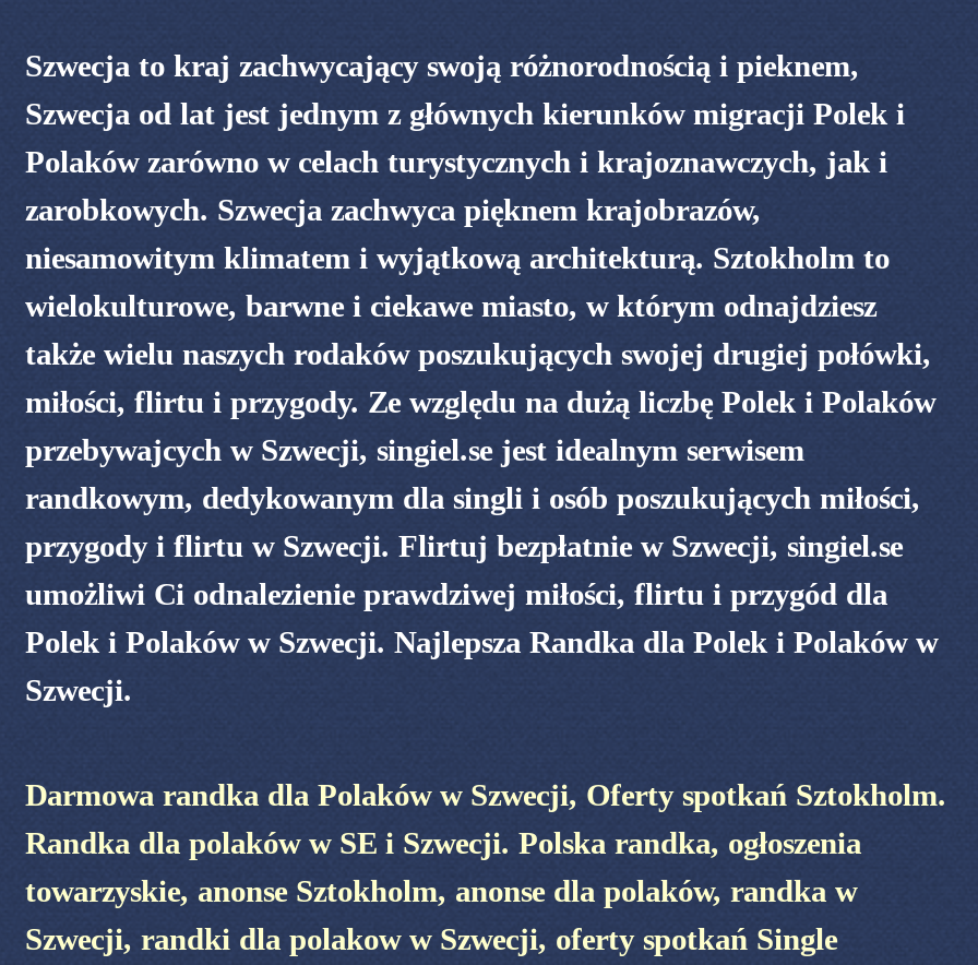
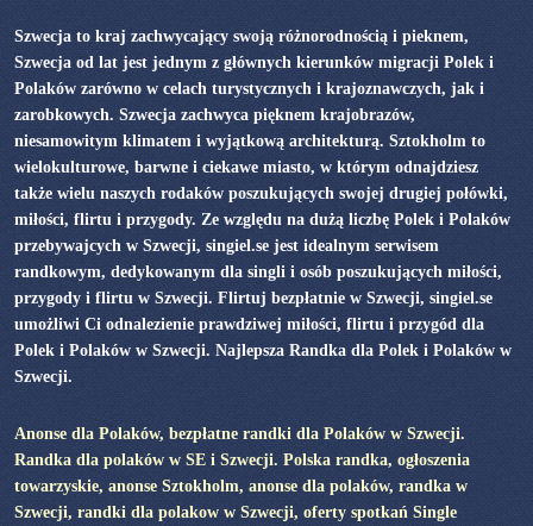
[25,777,946,812] Darmowa randka dla Polaków w Szwecji, Oferty spotkań Sztokholm. -> [14,423,465,442] Anonse dla Polaków, bezpłatne randki dla Polaków w Szwecji.

